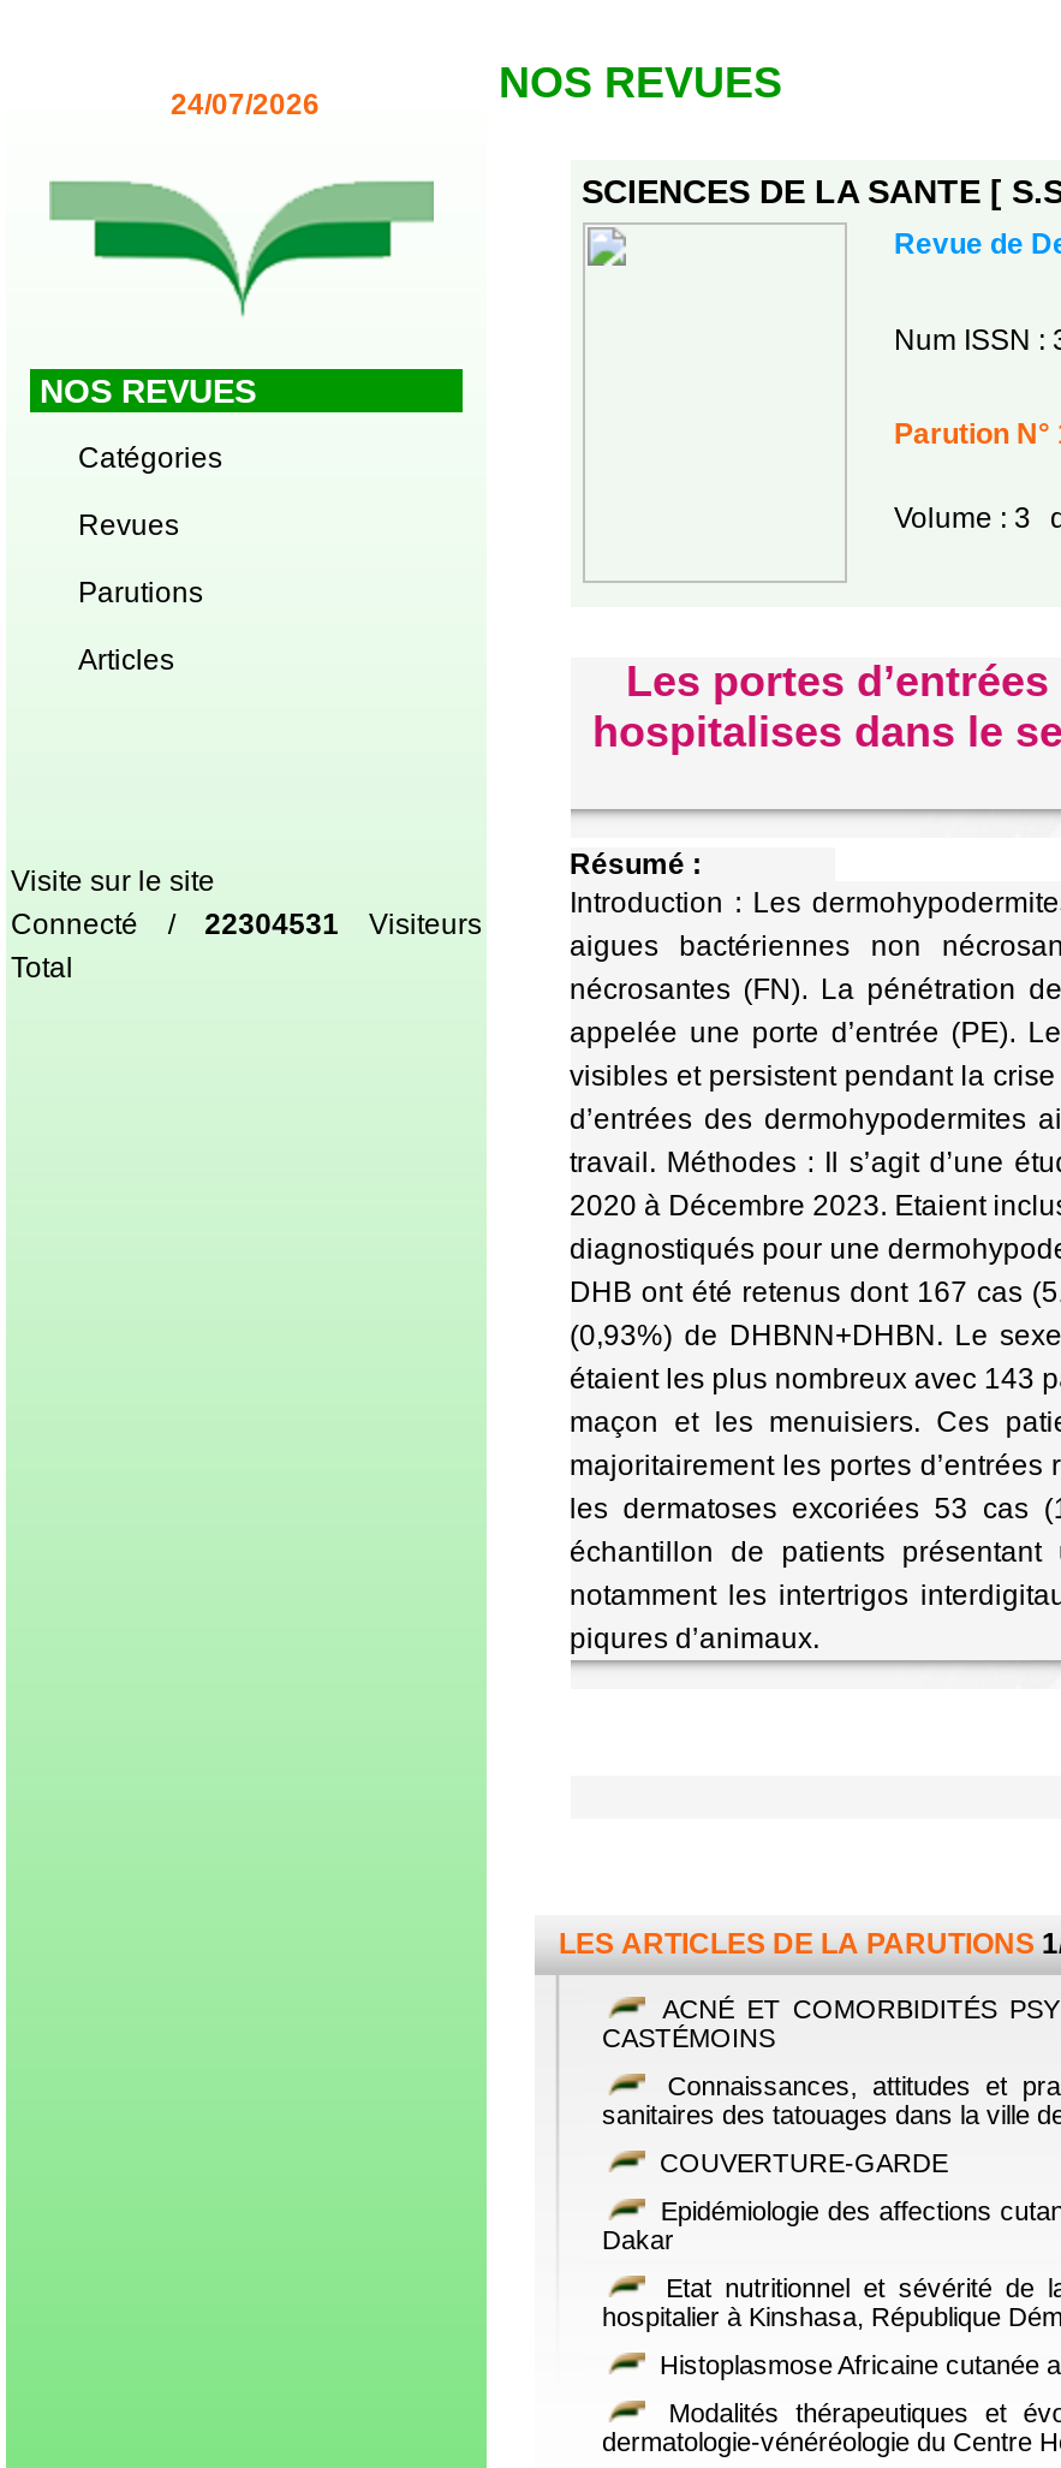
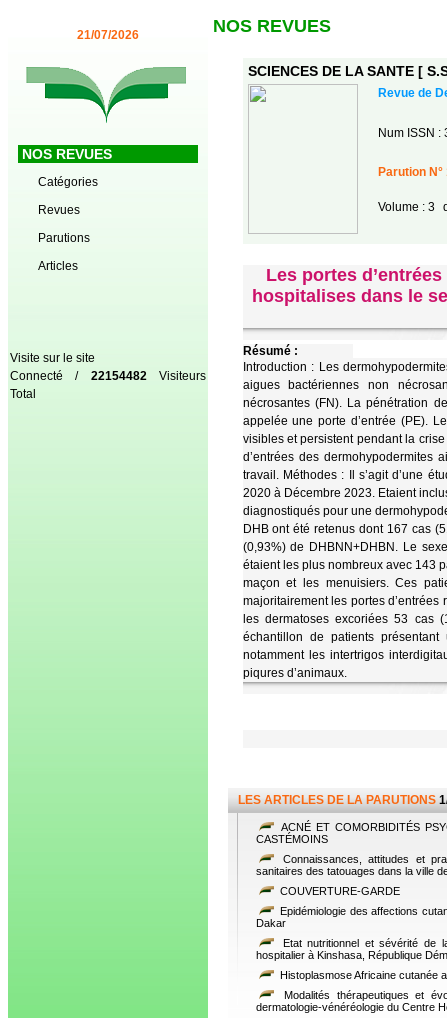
[163,88,320,121] 24/07/2026 -> [73,28,138,42] 21/07/2026
[11,908,482,941] Connecté / 22304531 Visiteurs -> [10,369,206,383] Connecté / 22154482 Visiteurs

